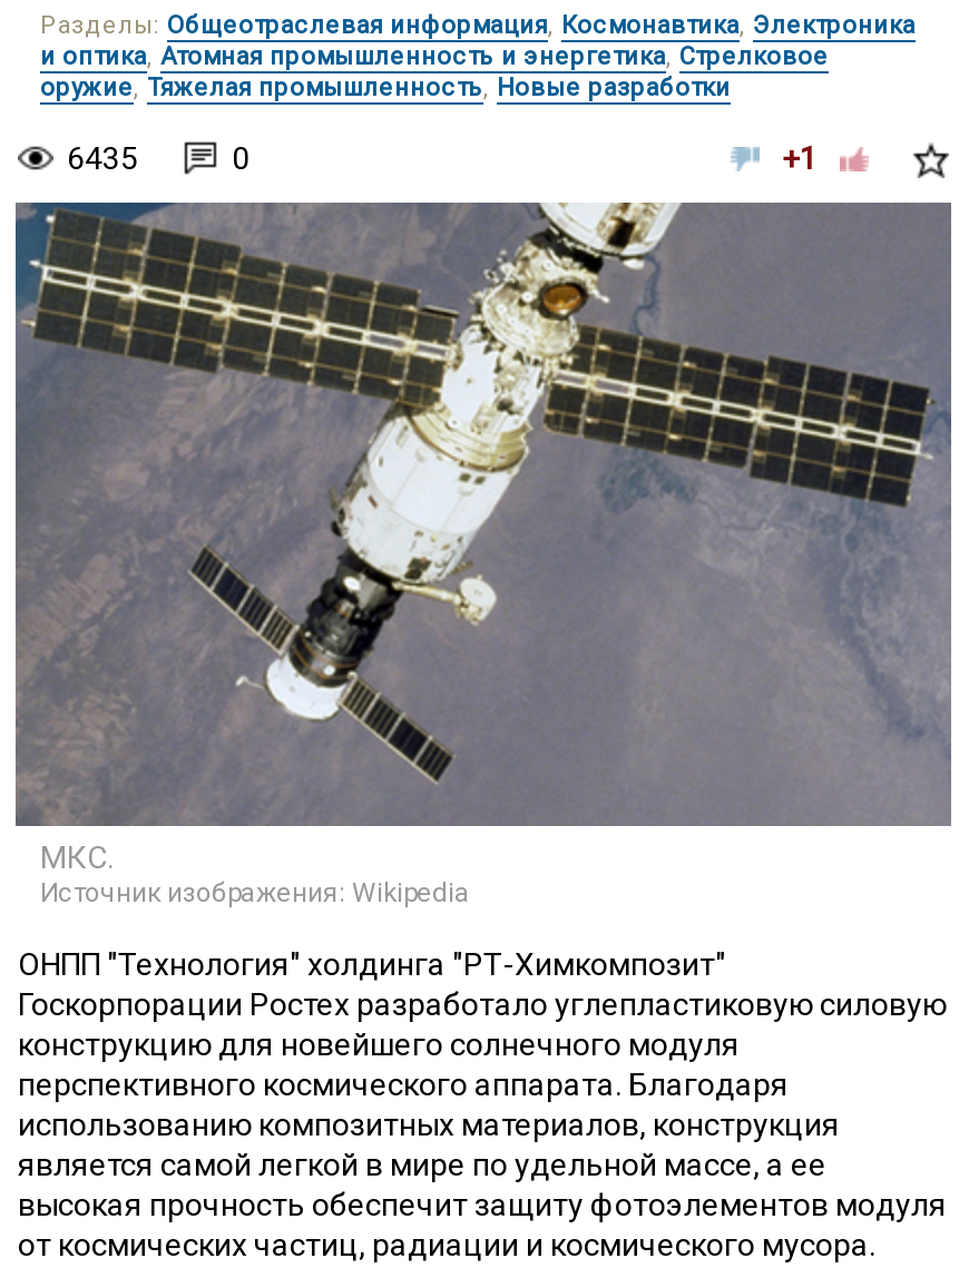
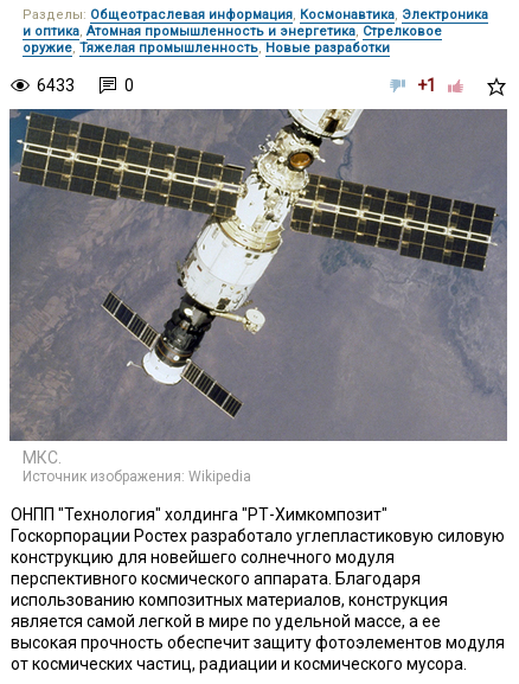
[67,141,138,177] 6435 -> [37,76,75,95] 6433

